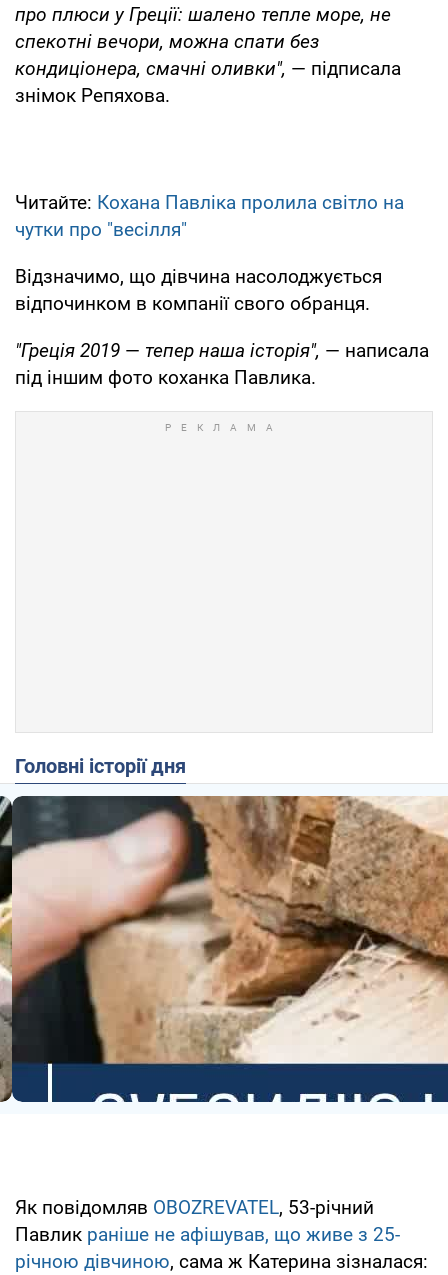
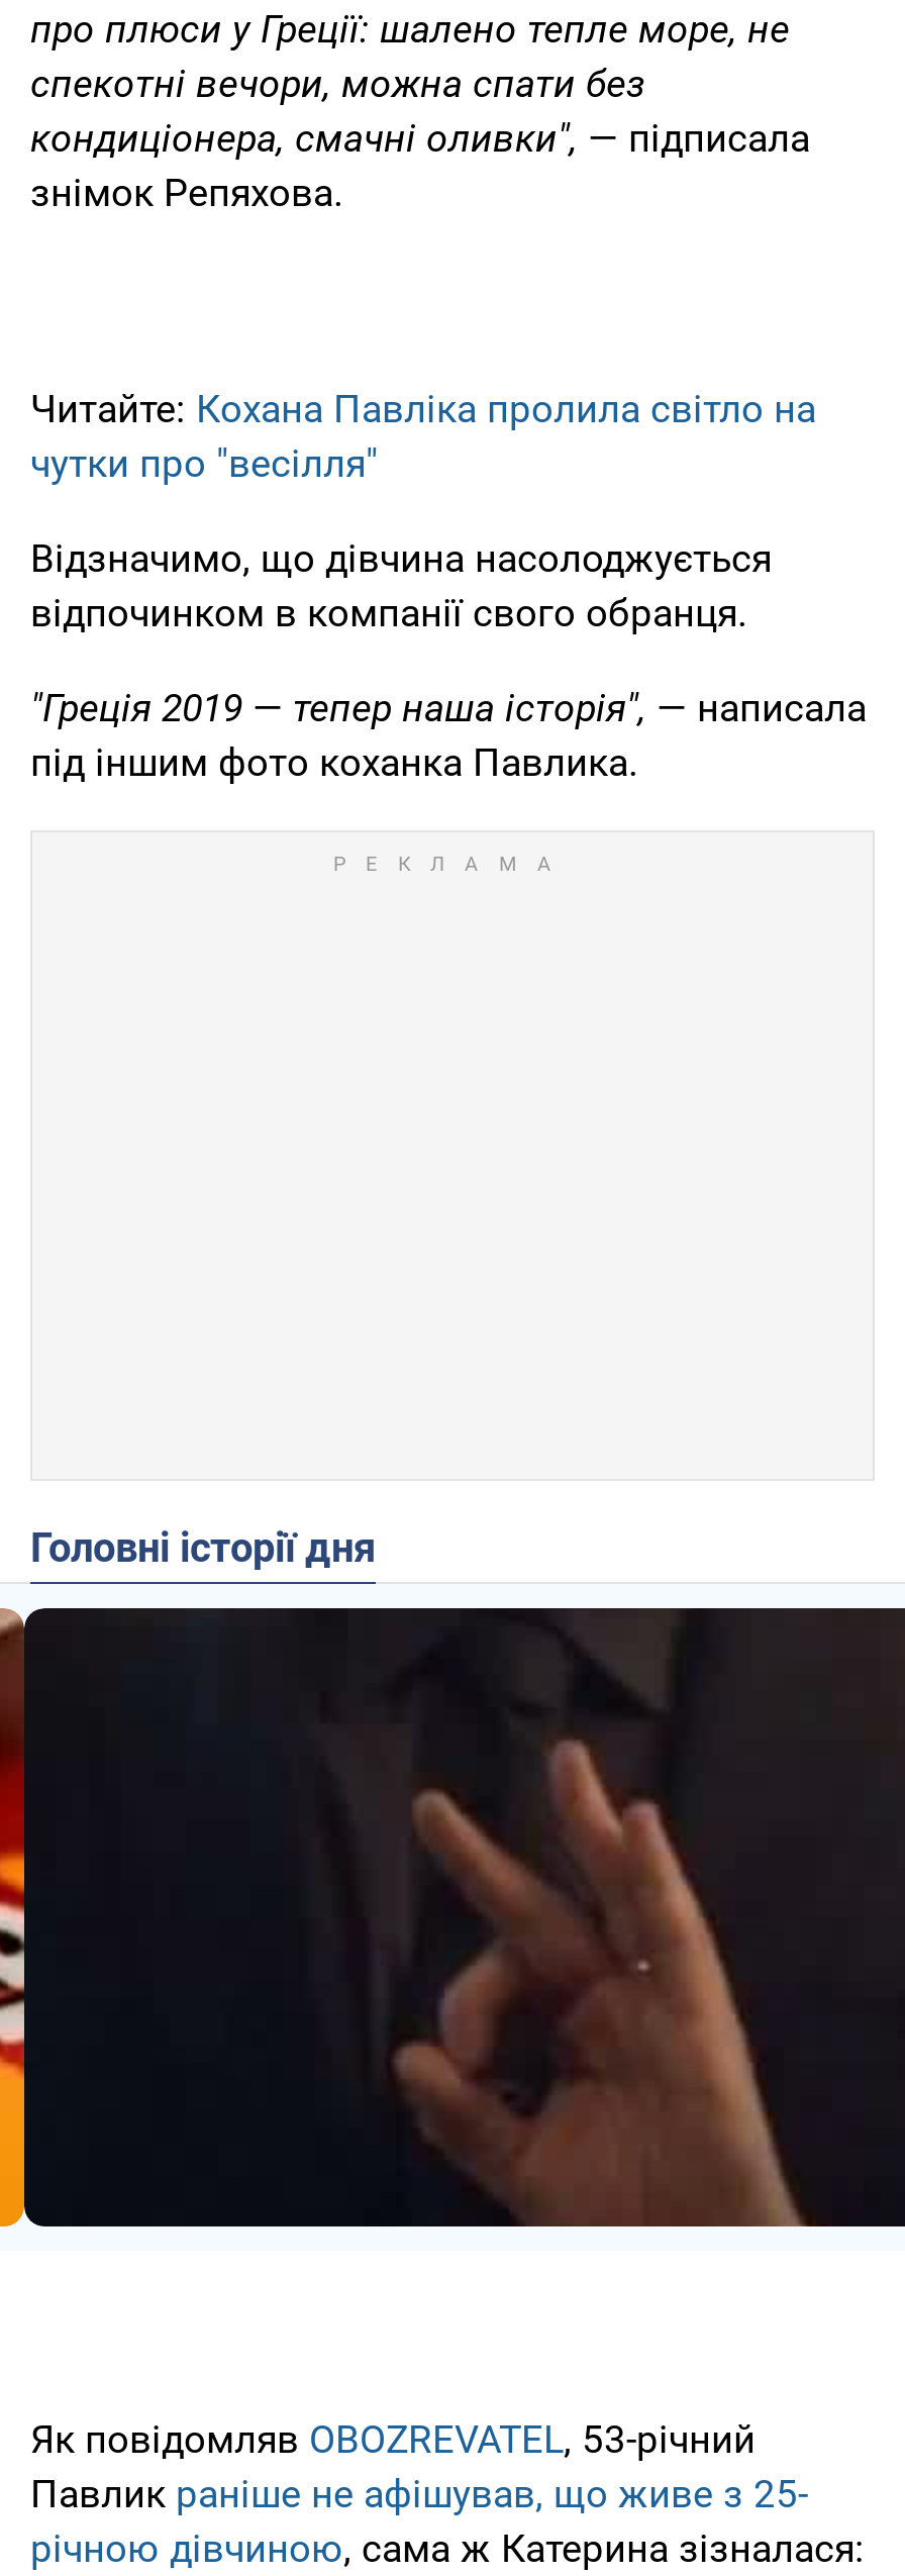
[3,795,445,1103] [image] -> [6,1606,899,2228] [image]

